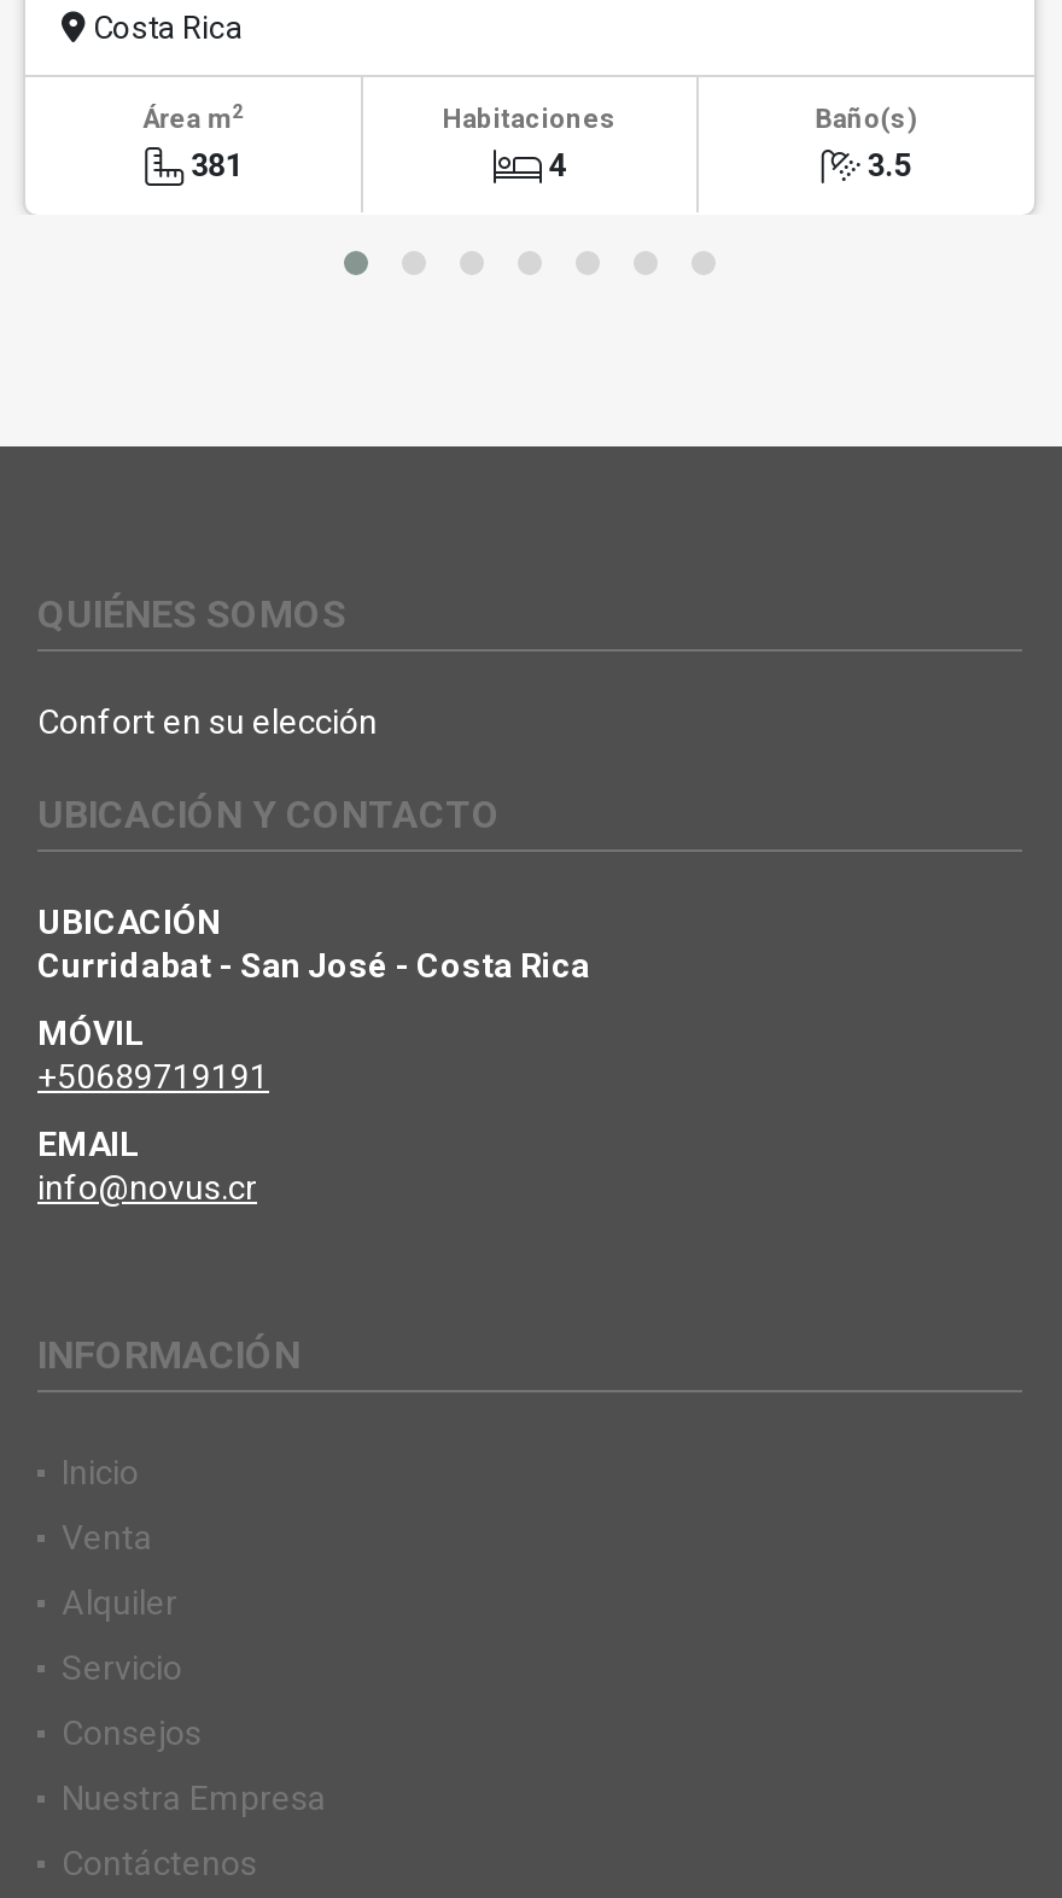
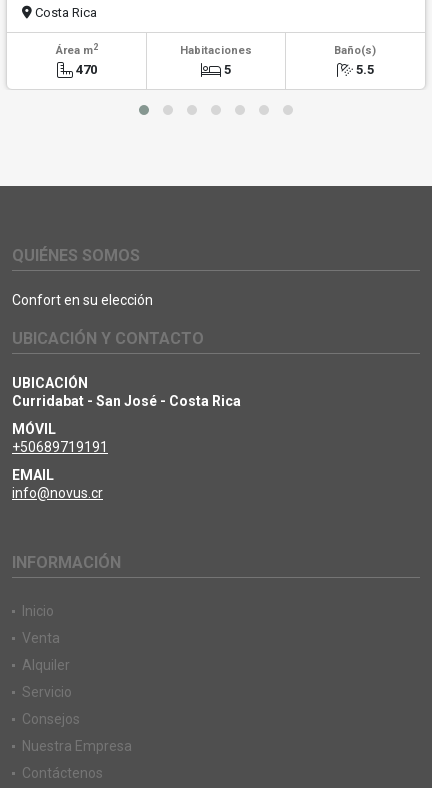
[191,148,242,185] 381 -> [76,62,97,77] 470
[549,148,566,185] 4 -> [224,62,231,77] 5
[867,148,911,185] 3.5 -> [356,62,374,77] 5.5

